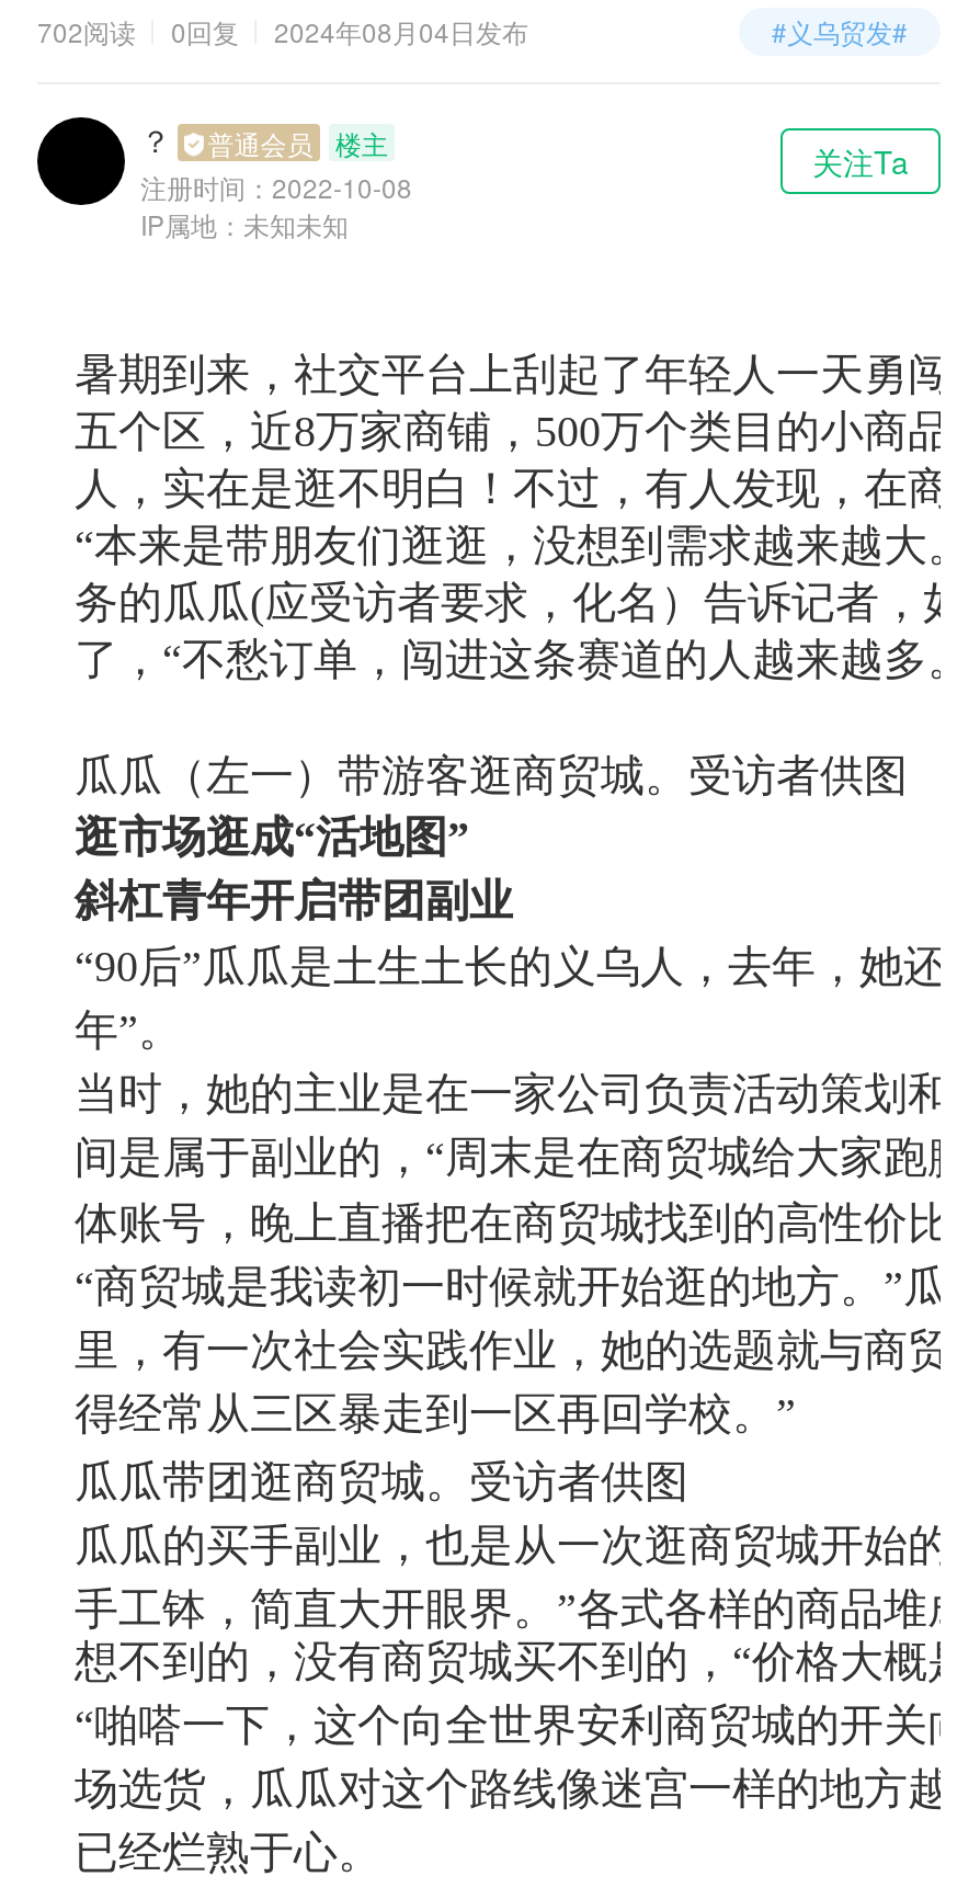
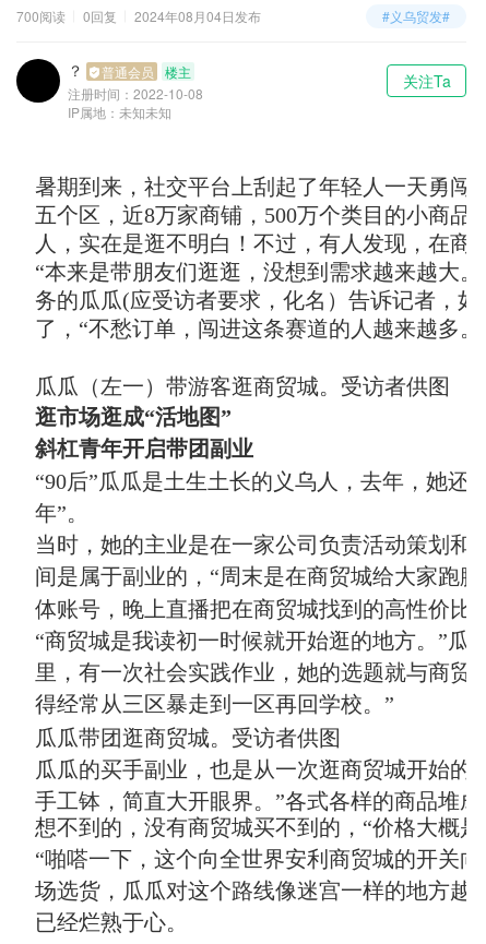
[37,12,528,49] 702阅读 0回复 2024年08月04日发布 -> [16,7,261,25] 700阅读 0回复 2024年08月04日发布

